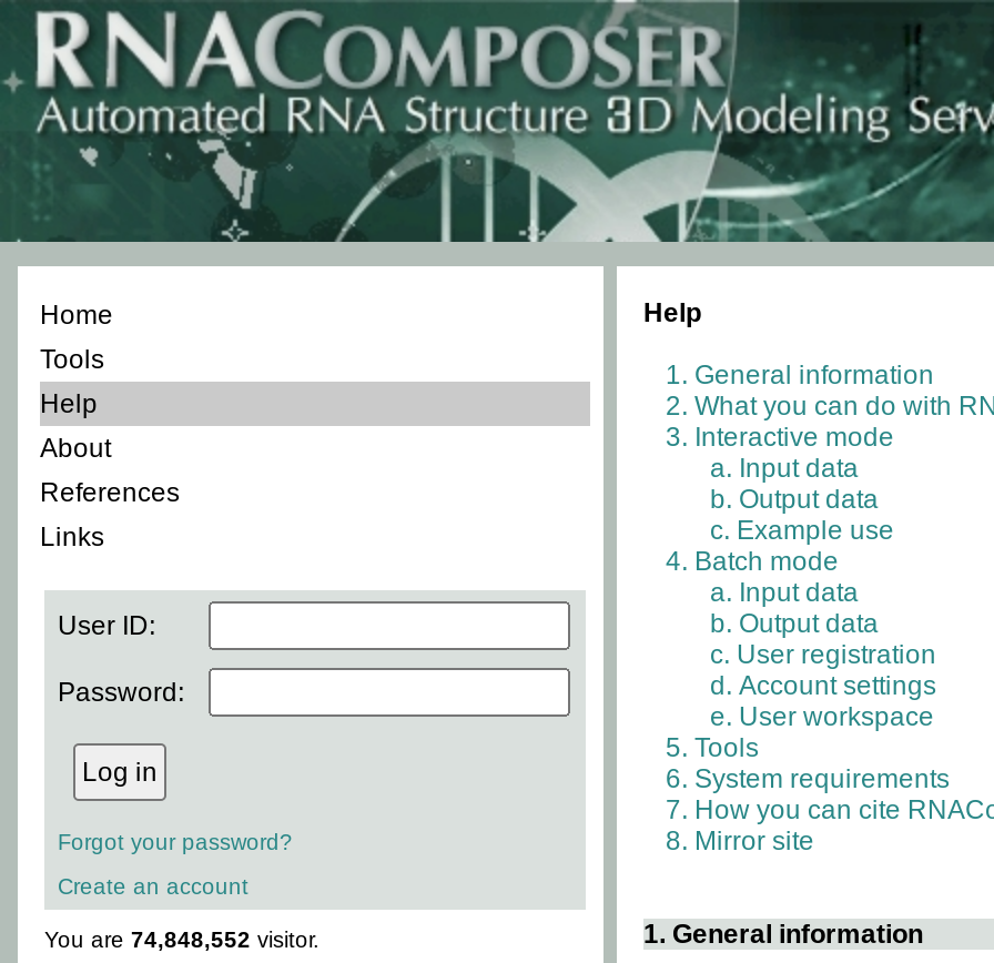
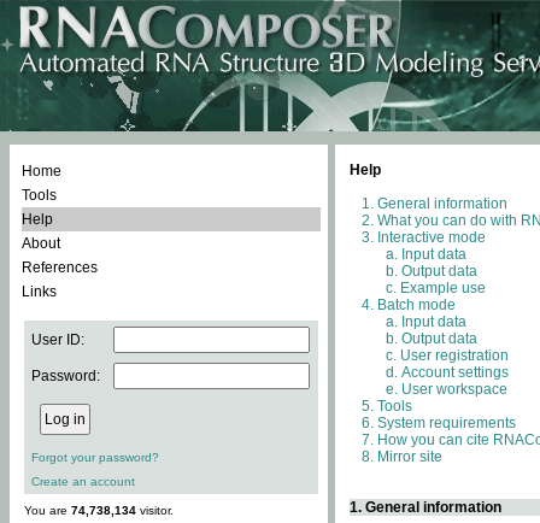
[44,927,319,952] You are 74,848,552 visitor. -> [24,504,174,517] You are 74,738,134 visitor.

